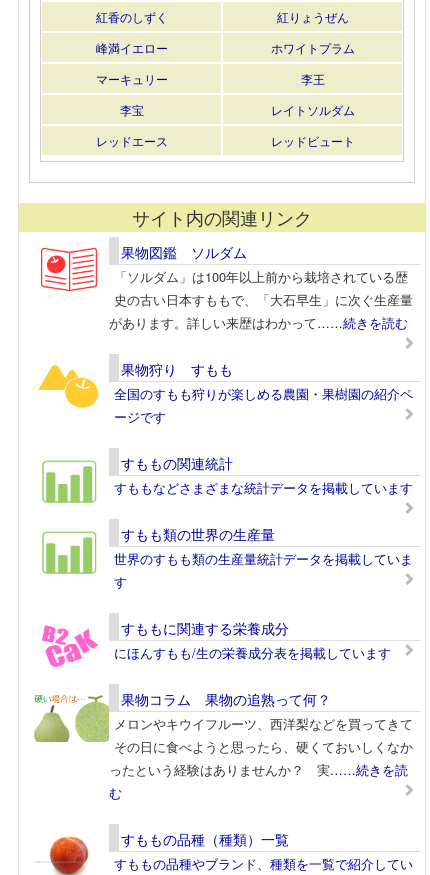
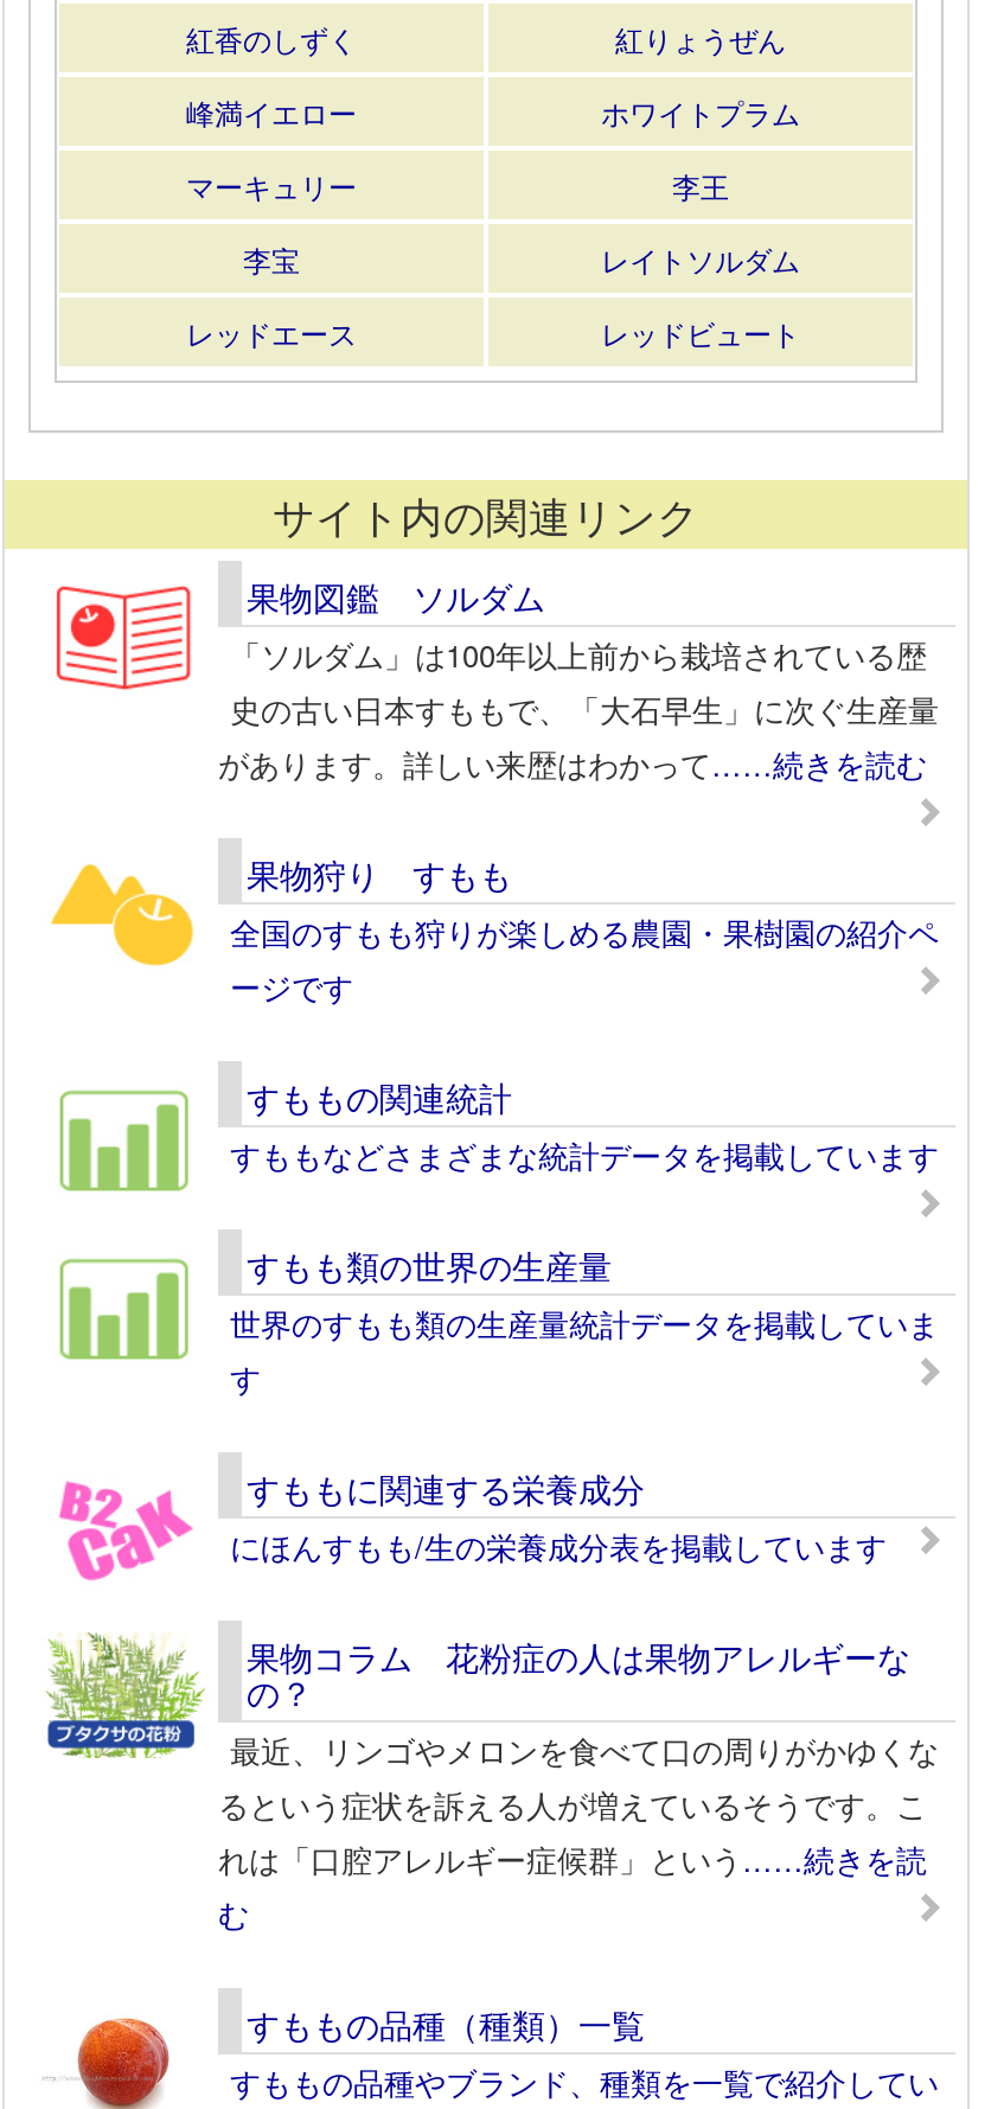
[33,689,413,779] [image] | 果物コラム 果物の追熟って何？ | メロンやキウイフルーツ、西洋梨などを買ってきて | その日に食べようと思ったら、硬くておいしくなか | ったという経験はありませんか？ 実……続きを読 -> [45,1630,939,1881] [image] | 果物コラム 花粉症の人は果物アレルギーな | の？ | 最近、リンゴやメロンを食べて口の周りがかゆくな | るという症状を訴える人が増えているそうです。こ | れは「口腔アレルギー症候群」という……続きを読

